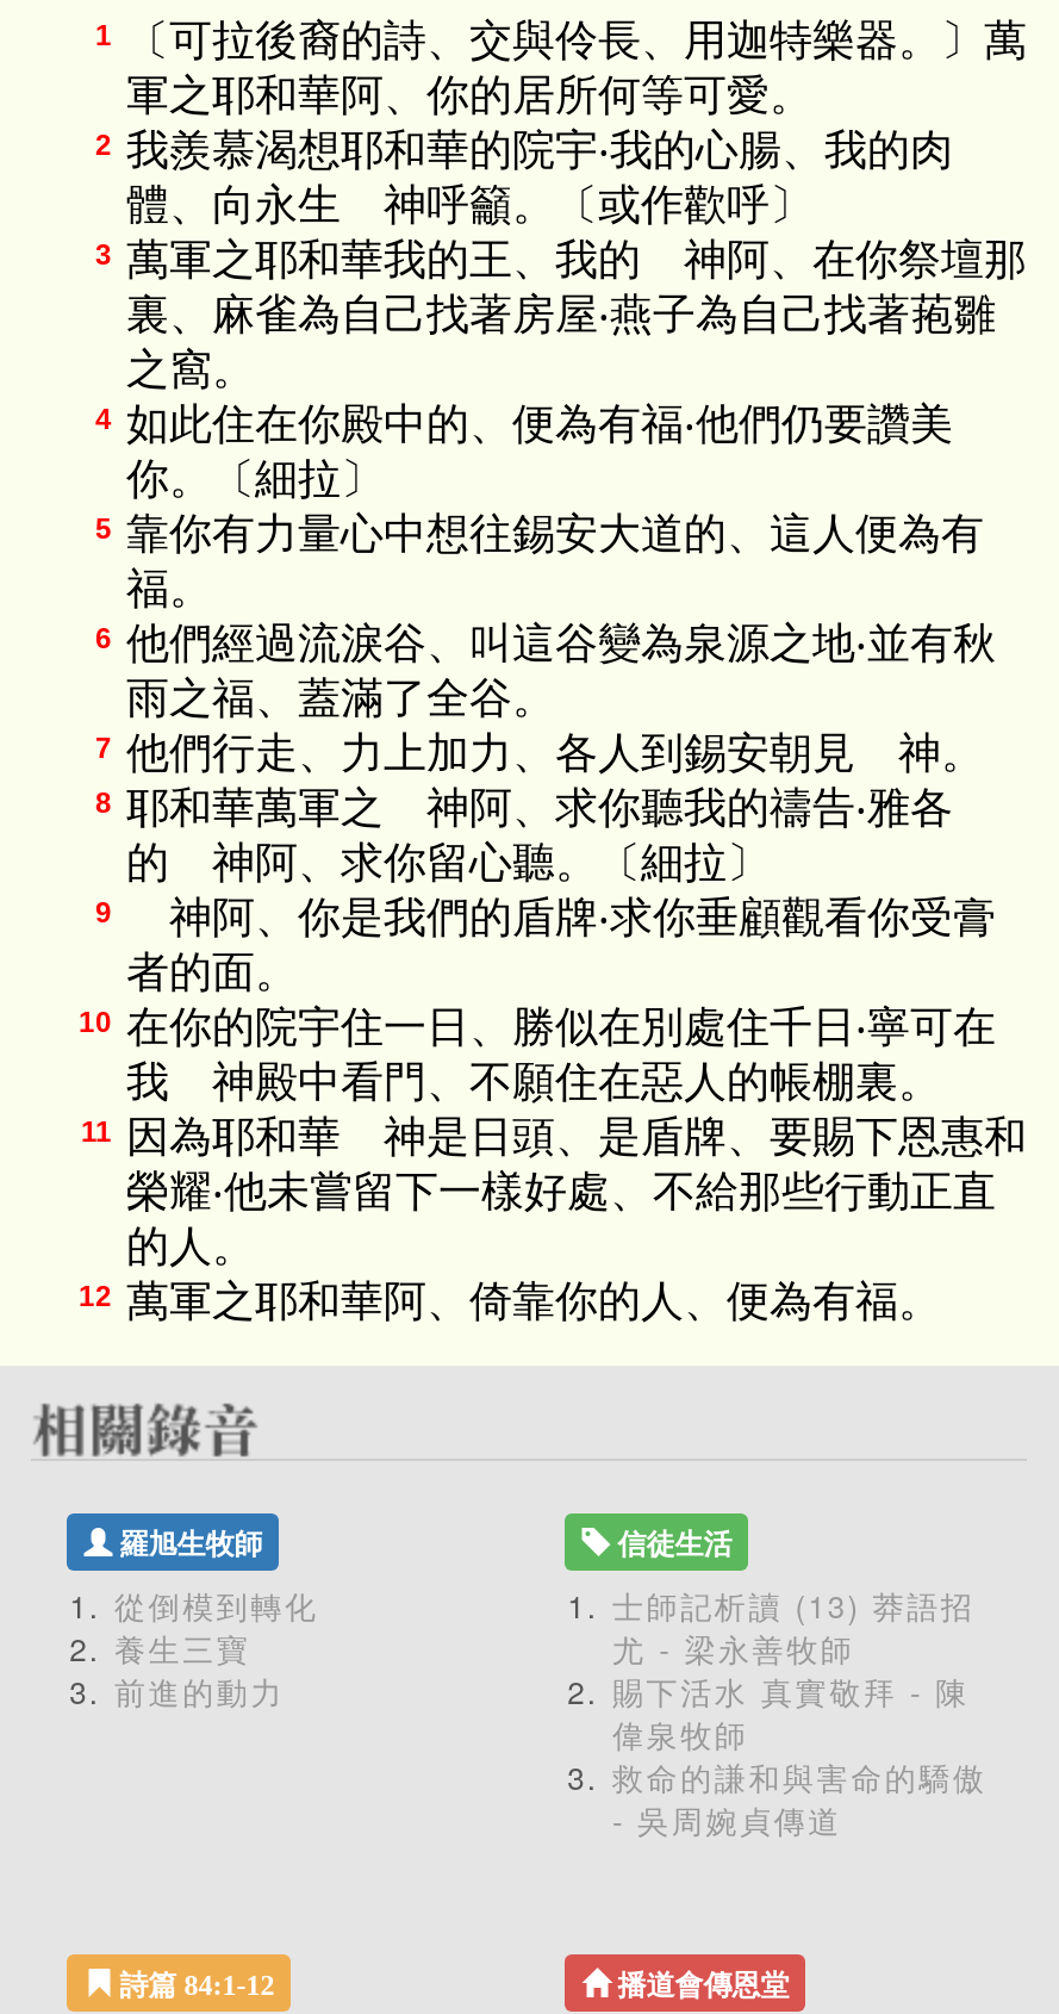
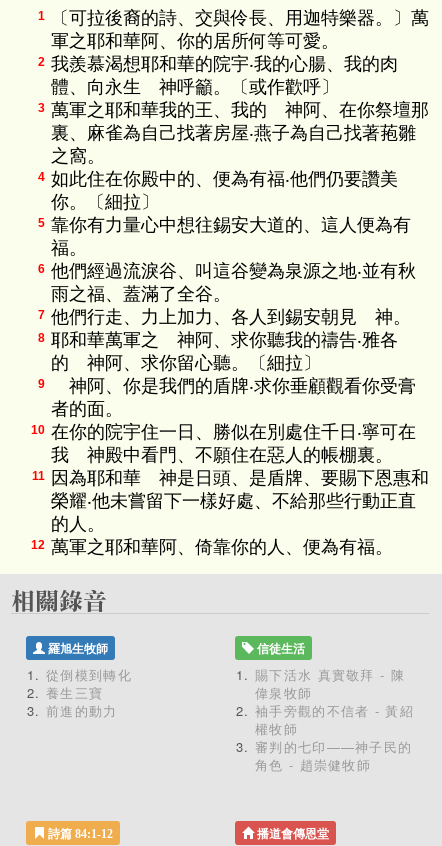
[612,1583,975,1671] 士師記析讀 (13) 莽語招 | 尤 - 梁永善牧師 -> none
moved [612,1668,969,1757] -> [255,665,405,702]: 賜下活水 真實敬拜 - 陳 | 偉泉牧師
[612,1754,987,1842] 救命的謙和與害命的驕傲 | - 吳周婉貞傳道 -> [255,701,414,774] 袖手旁觀的不信者 - 黃紹 | 權牧師 | 審判的七印——神子民的 | 角色 - 趙崇健牧師

